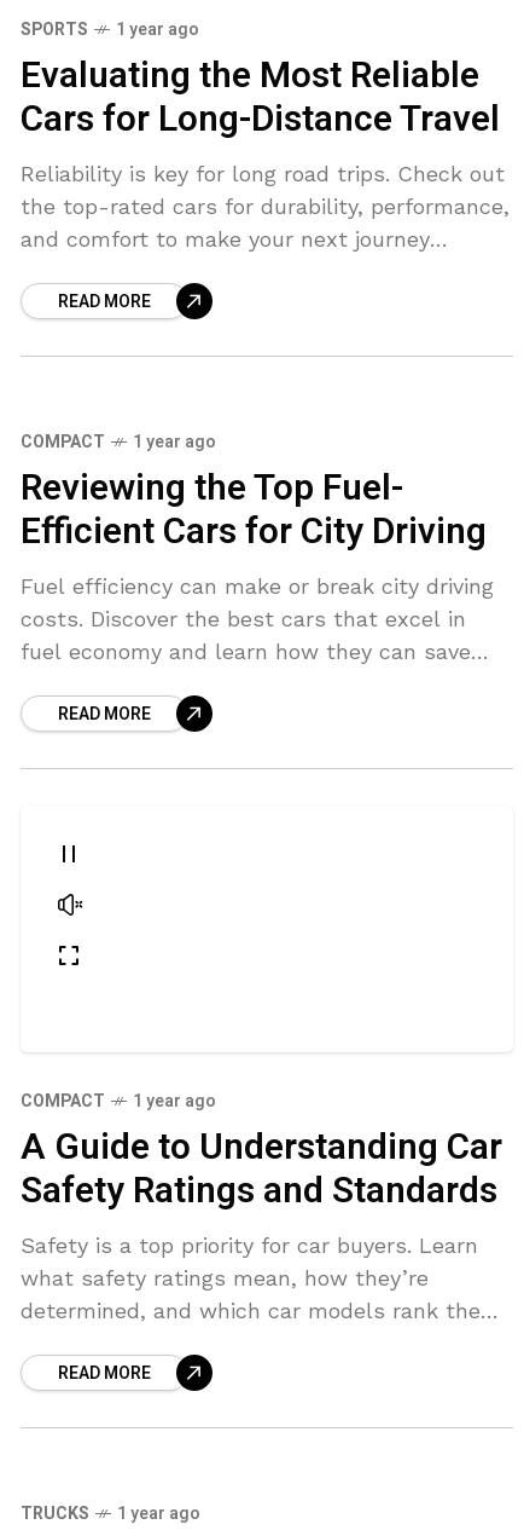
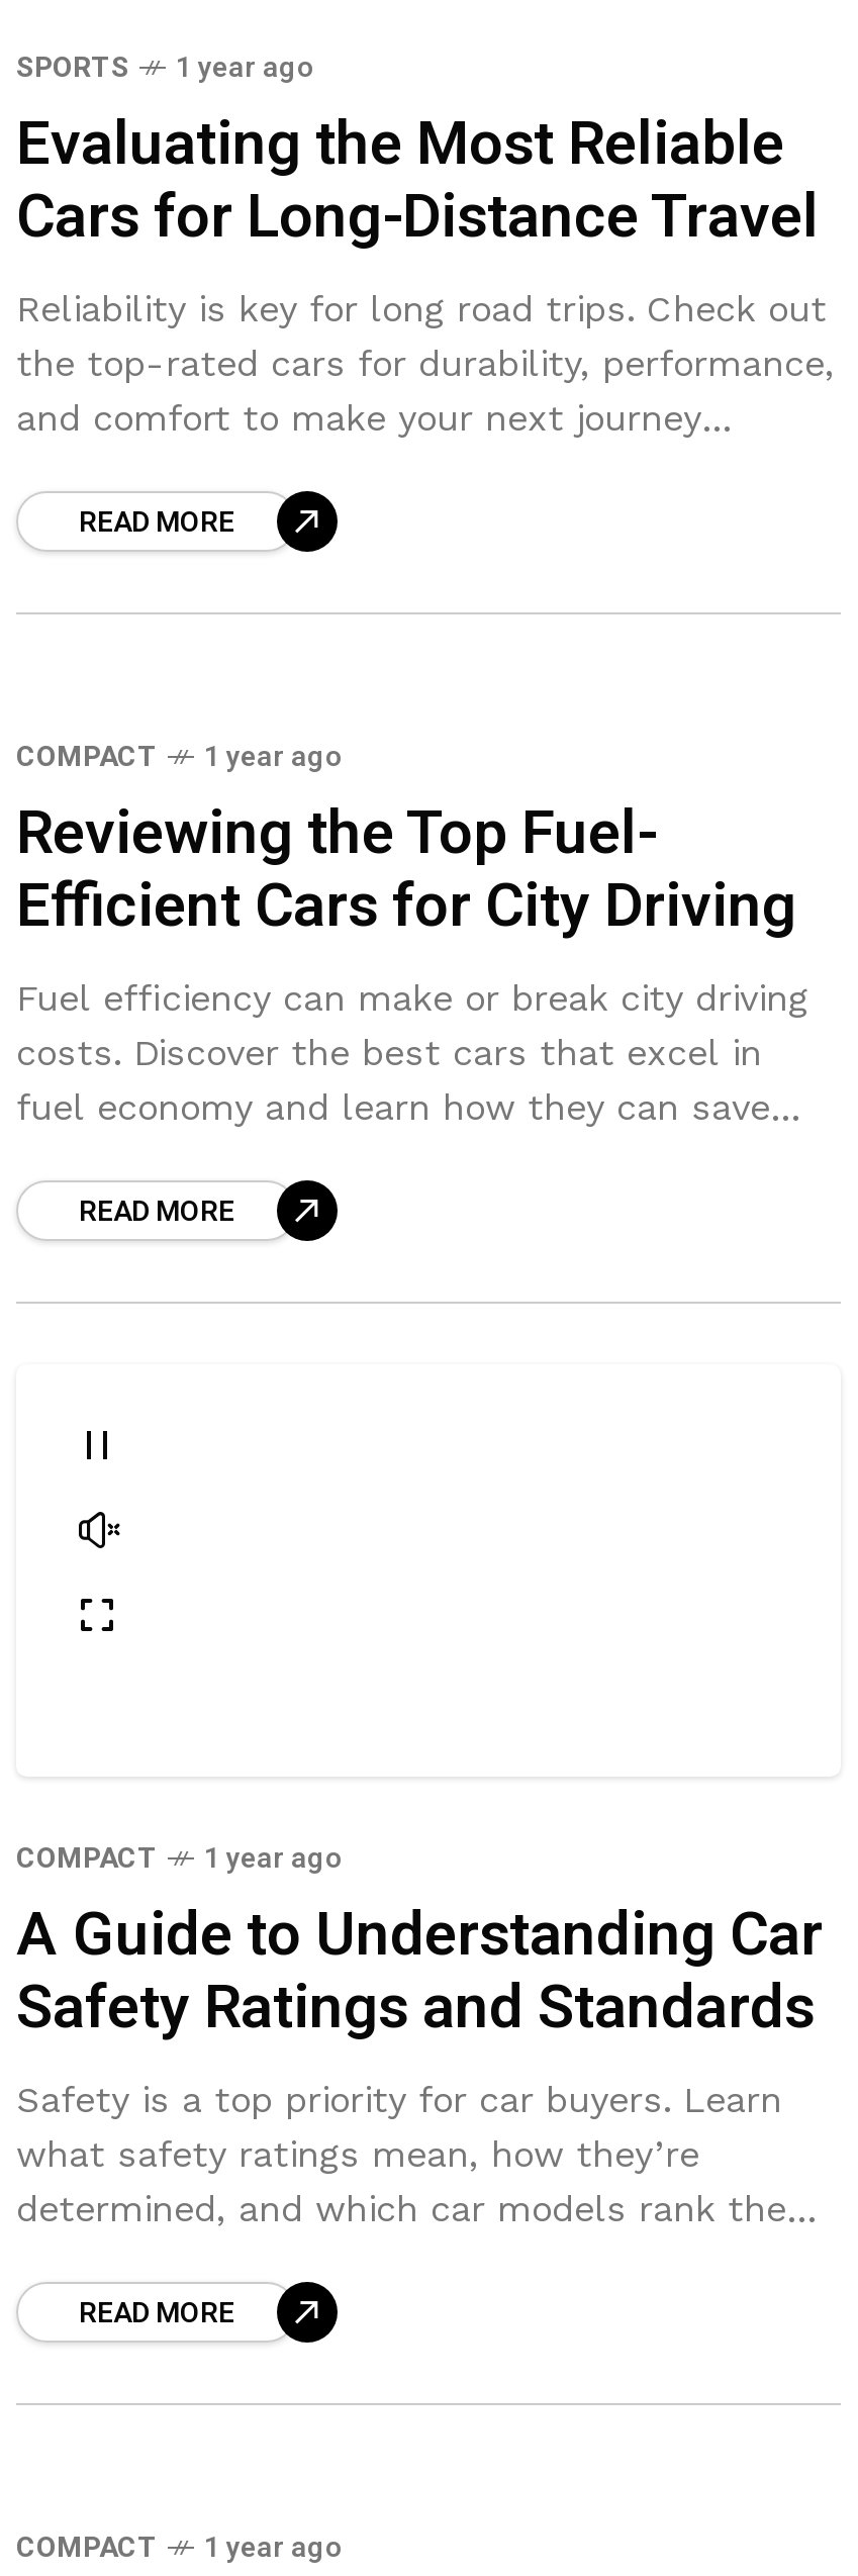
[21,1501,89,1526] TRUCKS -> [16,2527,158,2569] COMPACT

